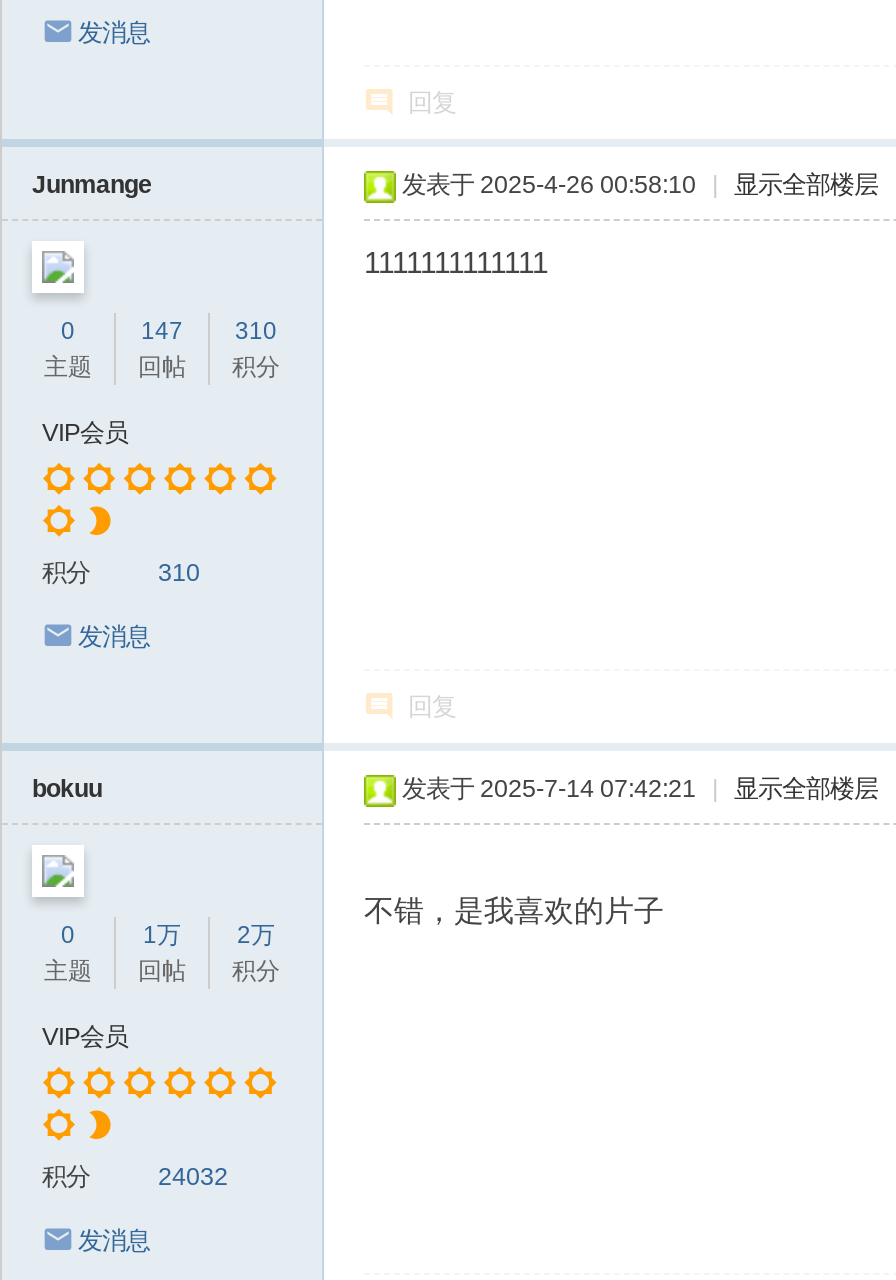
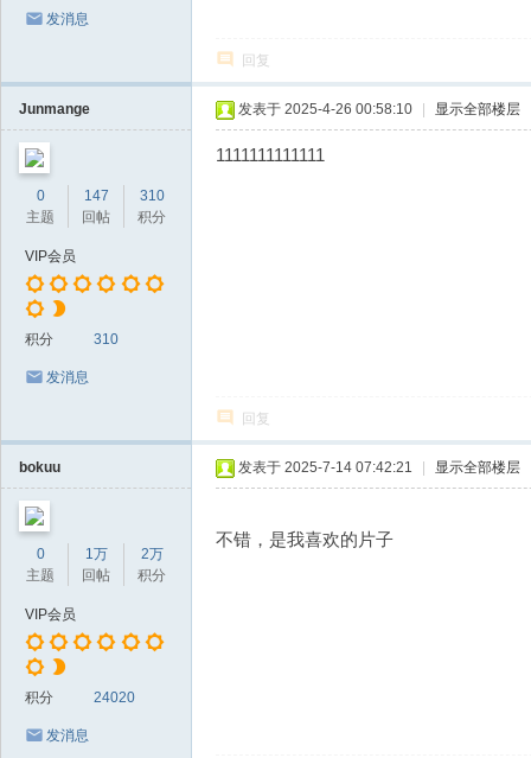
[158,1163,228,1191] 24032 -> [94,689,135,706] 24020

